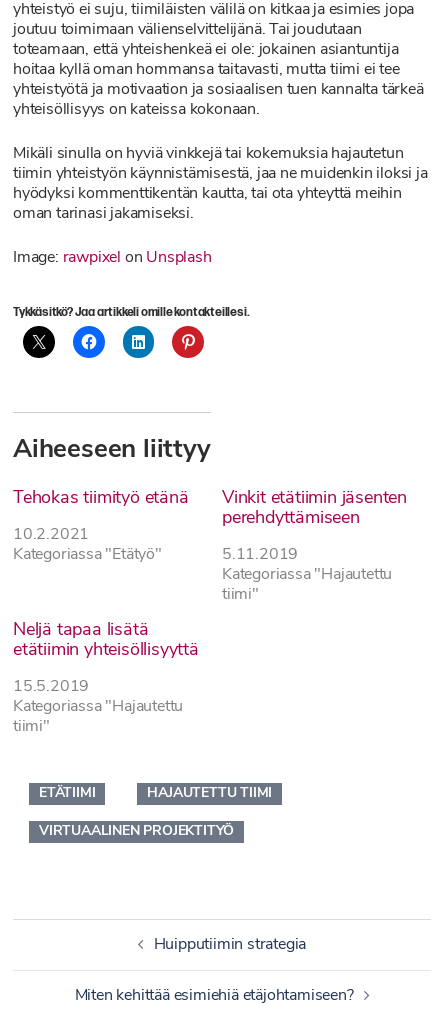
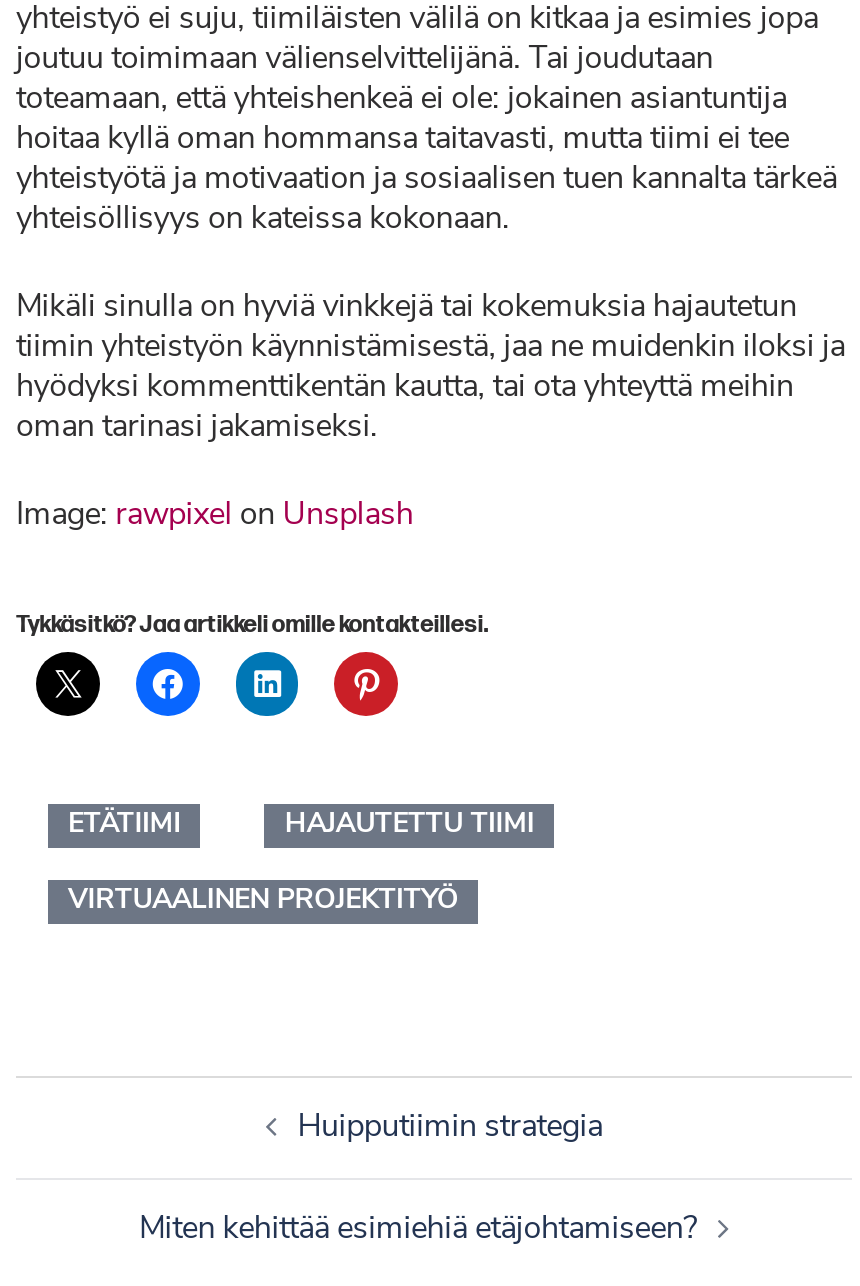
[13,437,211,563] Aiheeseen liittyy | Tehokas tiimityö etänä | 10.2.2021 | Kategoriassa "Etätyö" -> none
[13,489,407,735] Vinkit etätiimin jäsenten | perehdyttämiseen | 5.11.2019 | Kategoriassa "Hajautettu | tiimi" | Neljä tapaa lisätä | etätiimin yhteisöllisyyttä | 15.5.2019 | Kategoriassa "Hajautettu | tiimi" -> none

